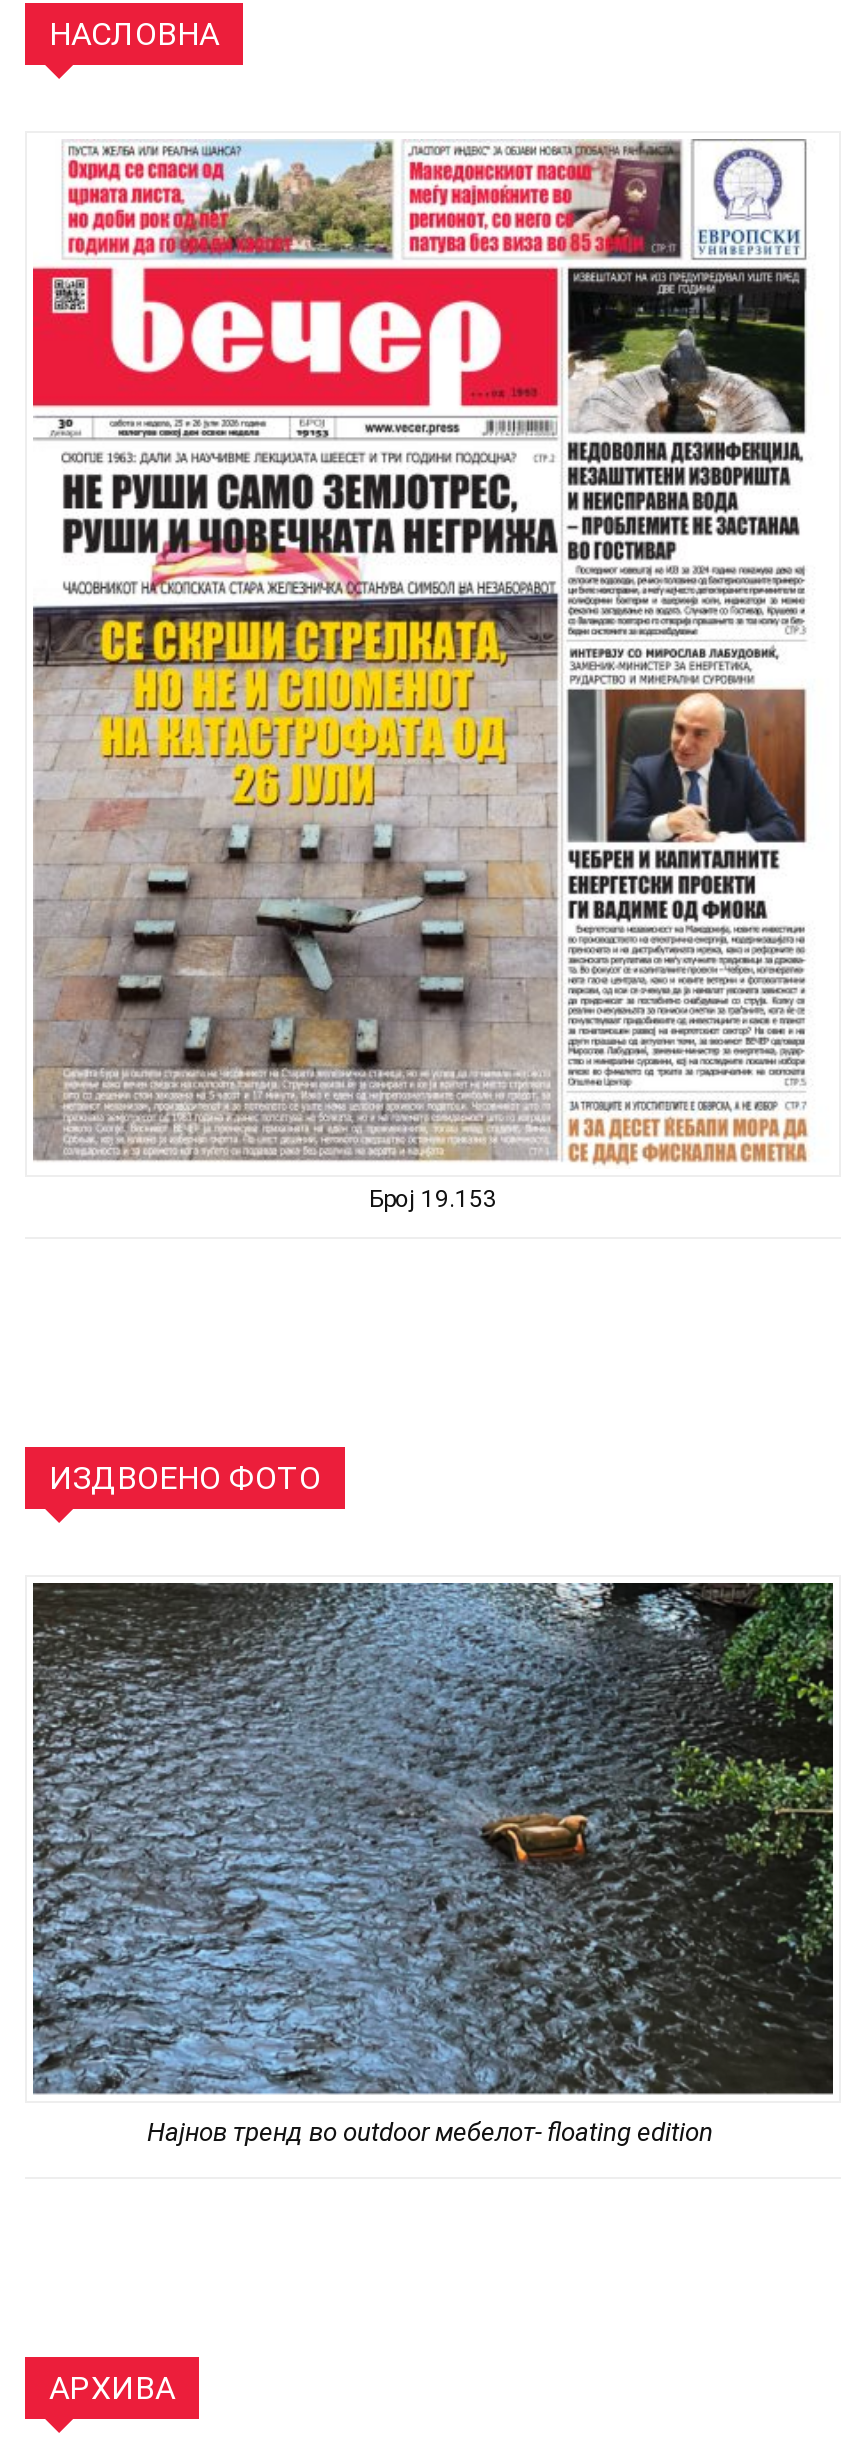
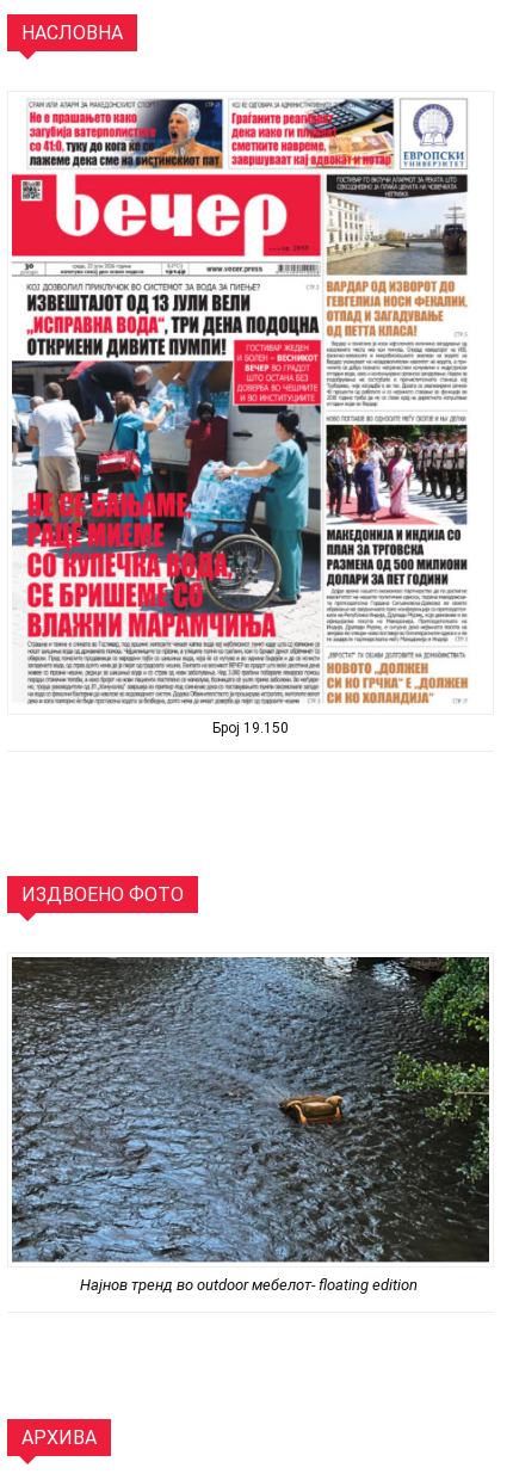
[31,139,809,1213] [image] | Број 19.153 -> [11,97,474,737] [image] | Број 19.150

